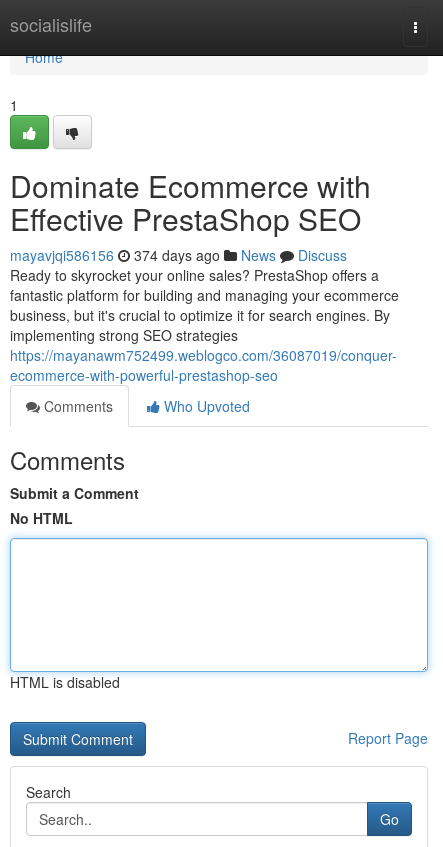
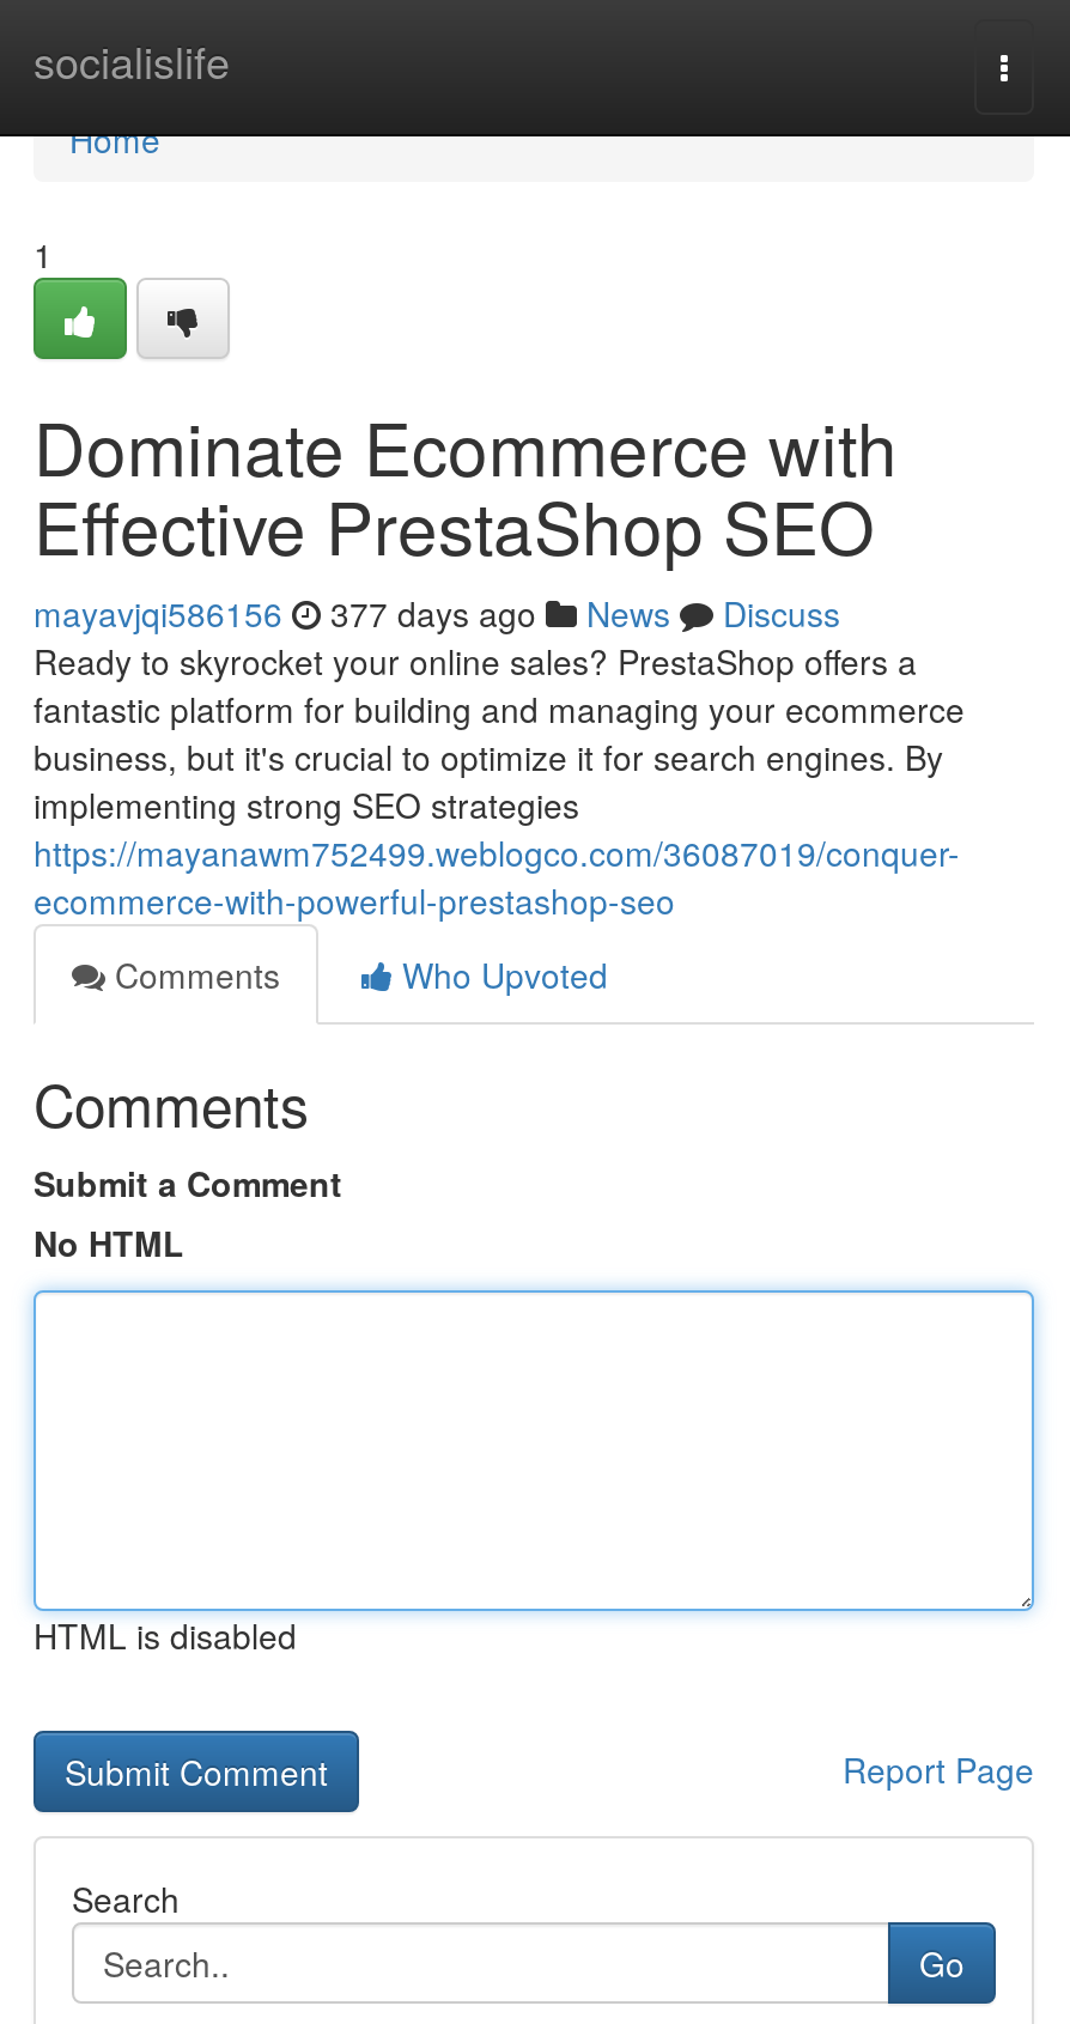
[10,245,347,265] mayavjqi586156 374 days ago News Discuss -> [34,589,840,637] mayavjqi586156 377 days ago News Discuss

